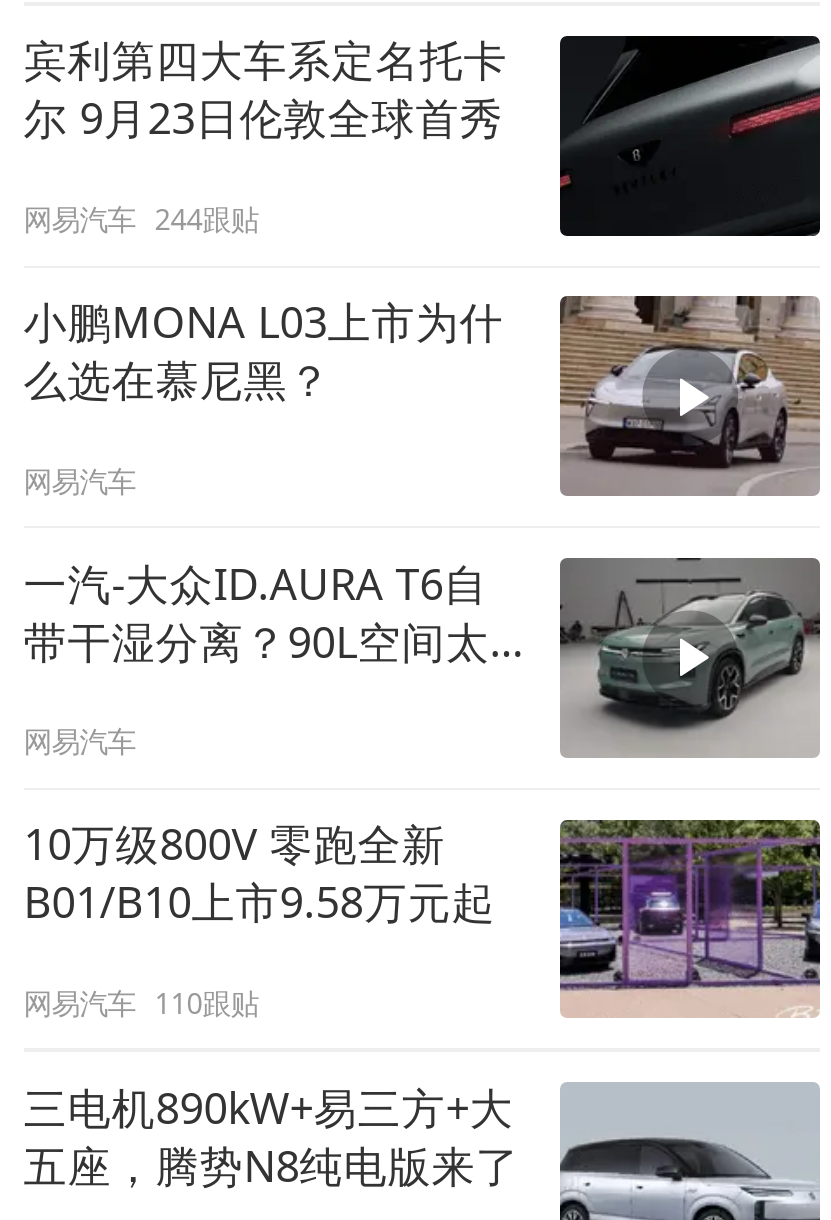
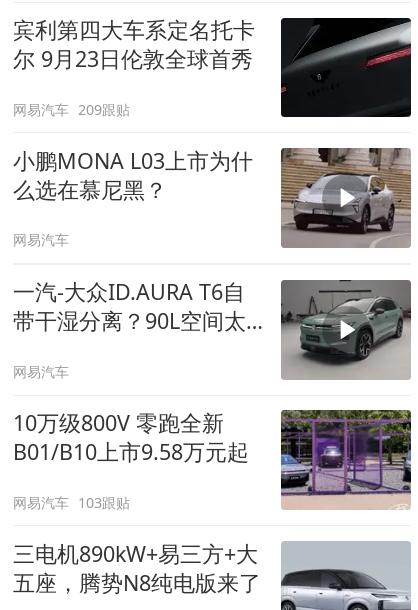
[23,199,259,237] 网易汽车 244跟贴 -> [13,100,130,119] 网易汽车 209跟贴
[23,983,259,1021] 网易汽车 110跟贴 -> [13,493,130,512] 网易汽车 103跟贴

